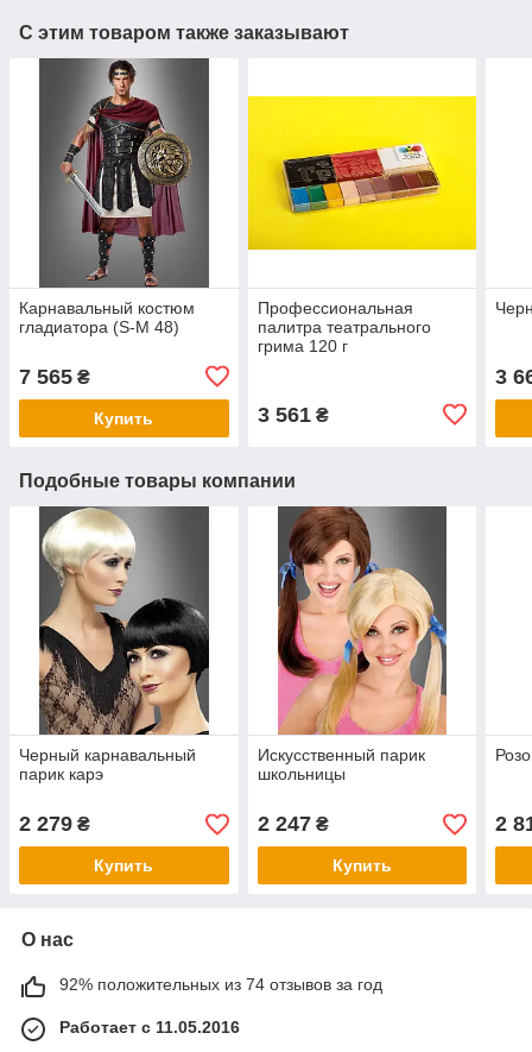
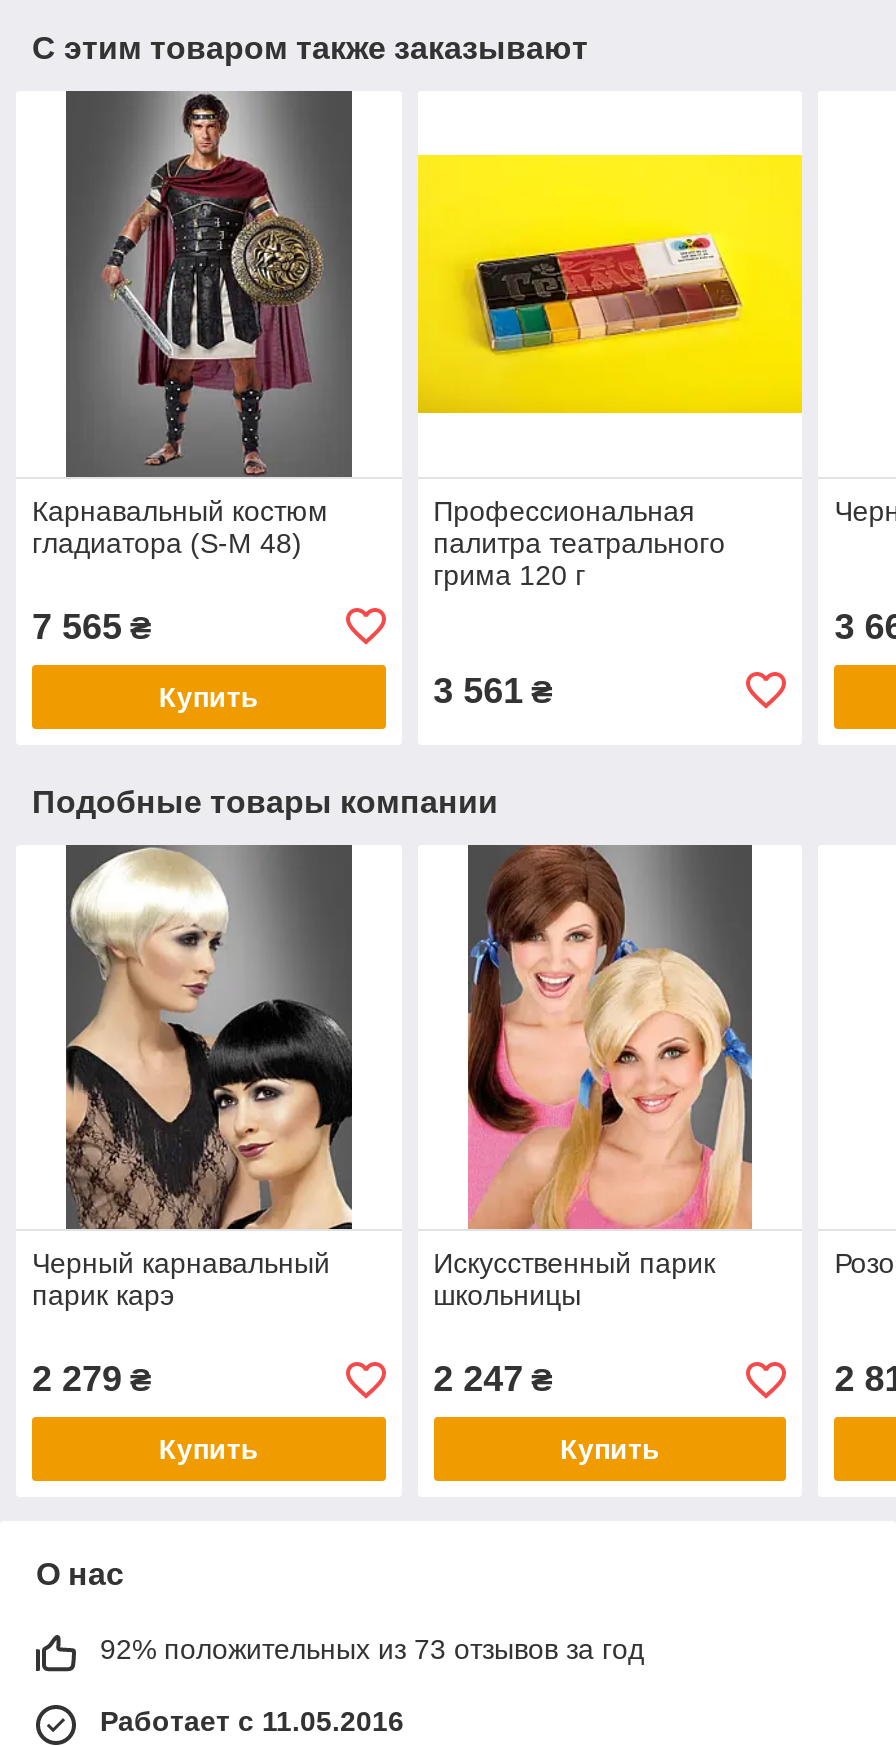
[59,975,382,994] 92% положительных из 74 отзывов за год -> [100,1634,644,1666] 92% положительных из 73 отзывов за год

